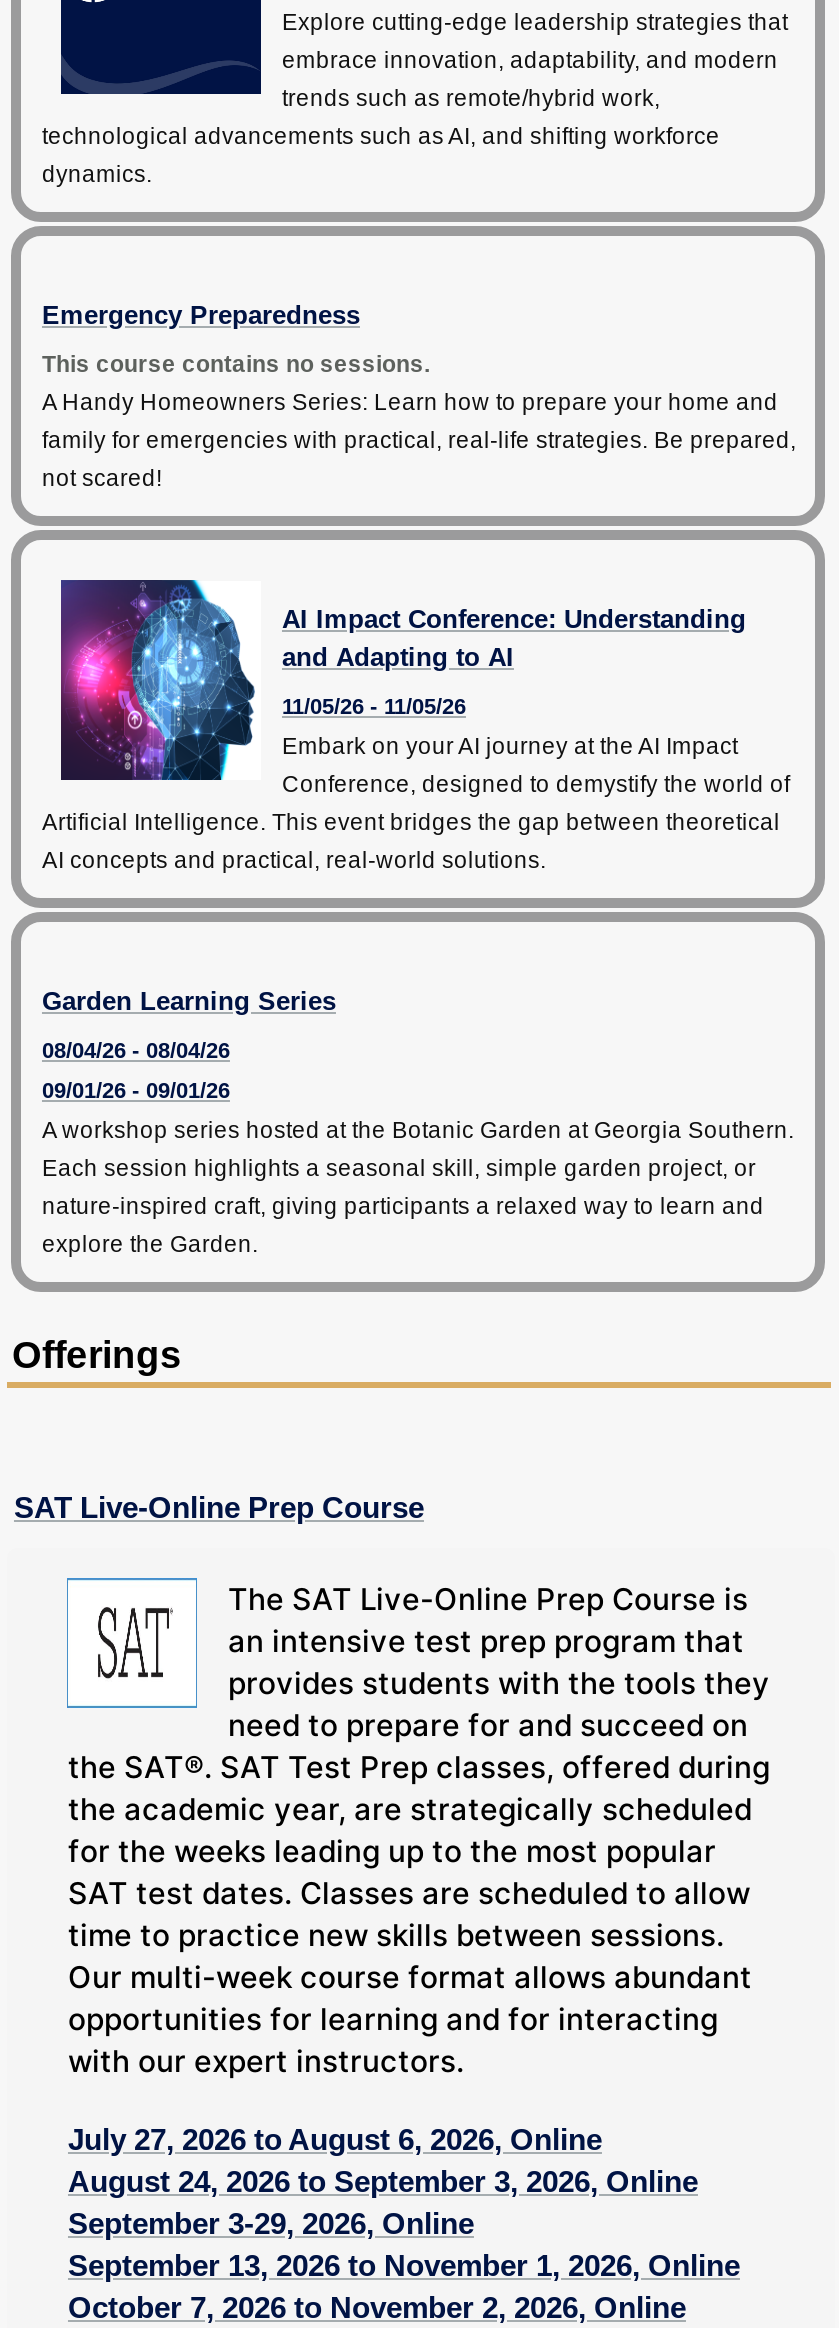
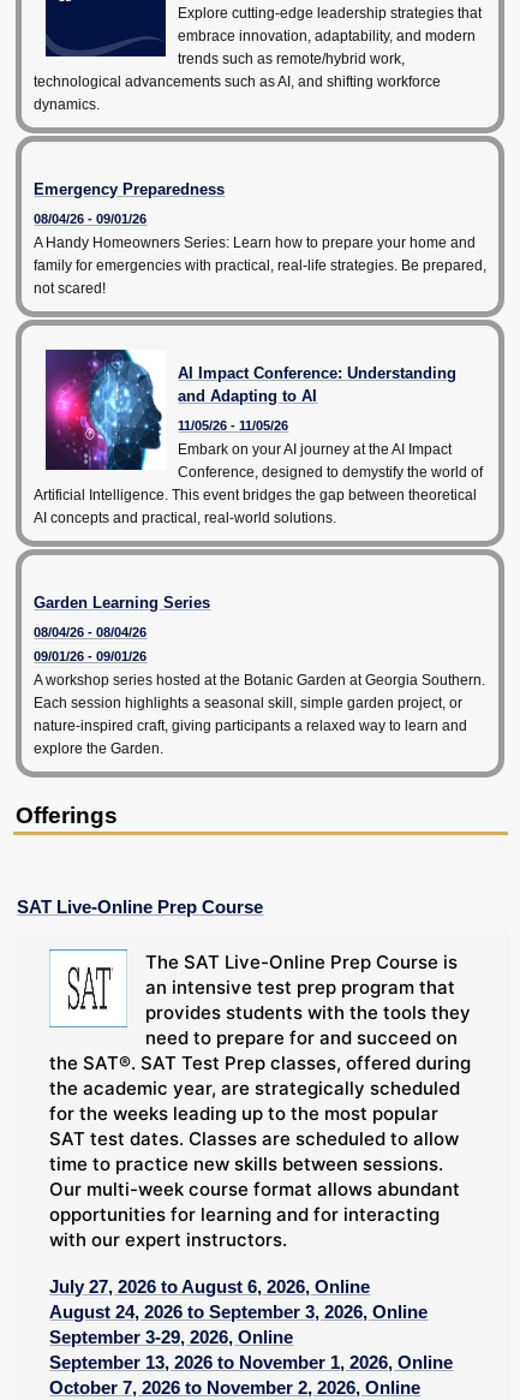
[42,350,430,376] This course contains no sessions. -> [34,211,147,226] 08/04/26 - 09/01/26

